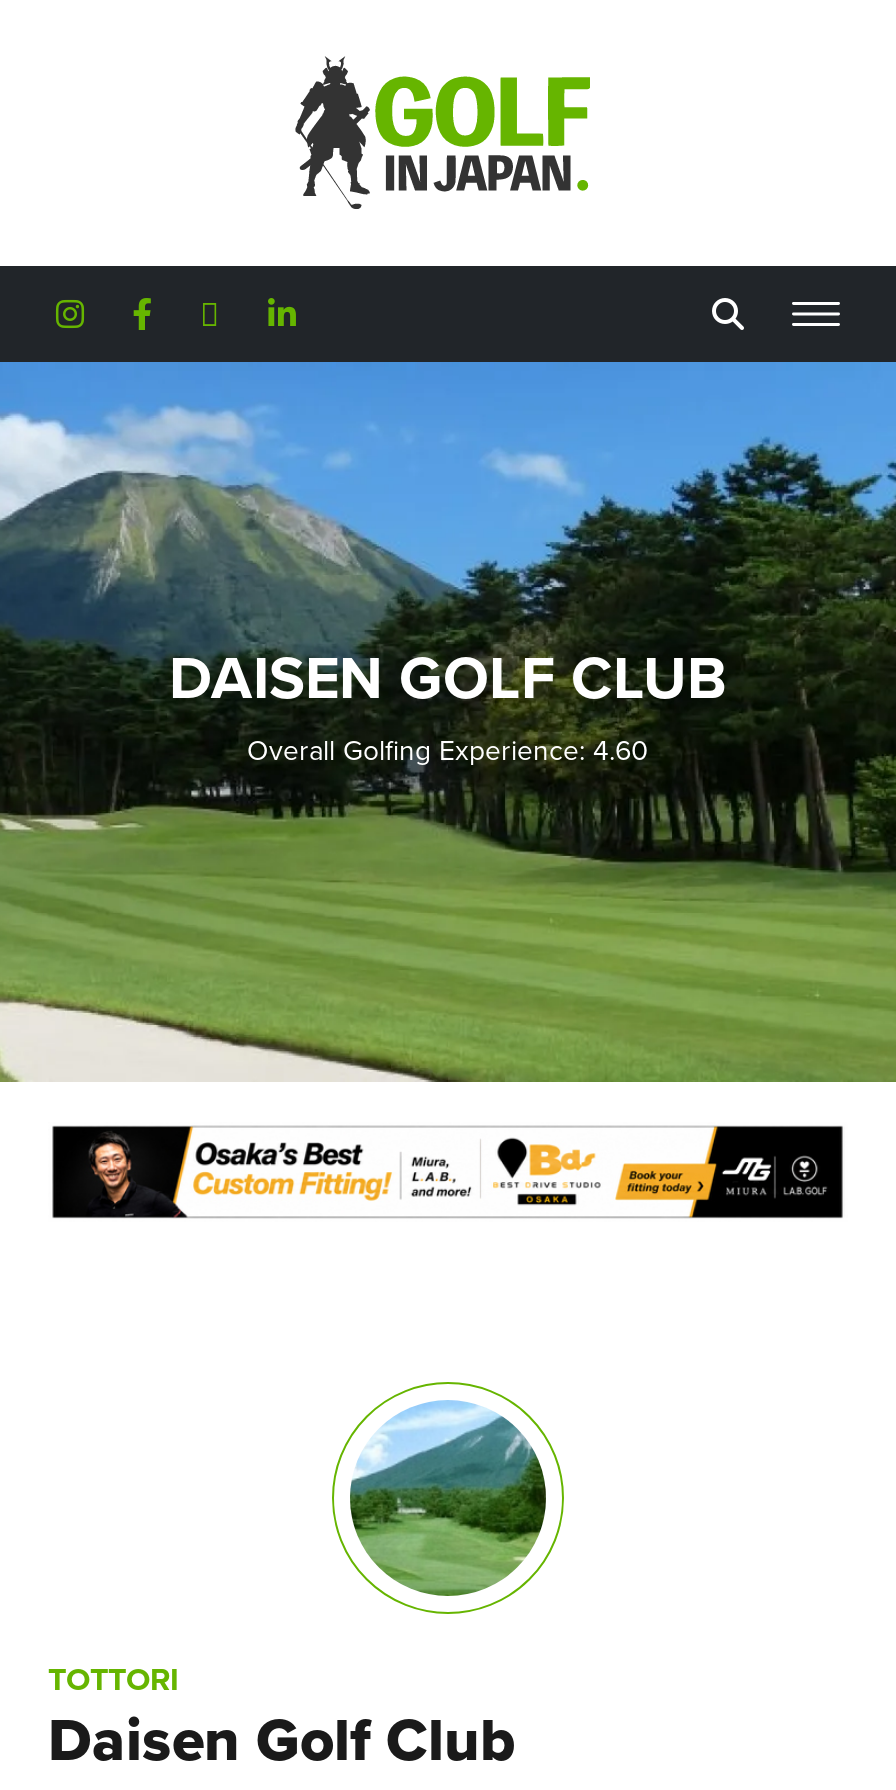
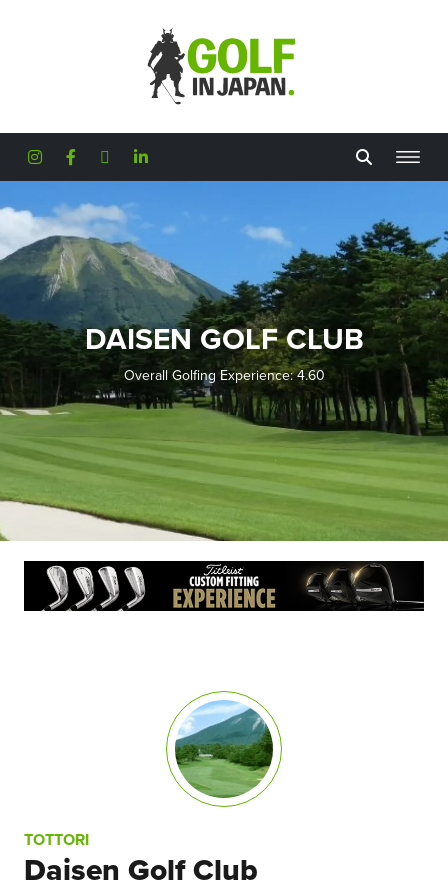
[48,1122,848,1222] [image] -> [23,560,425,612] [image]

